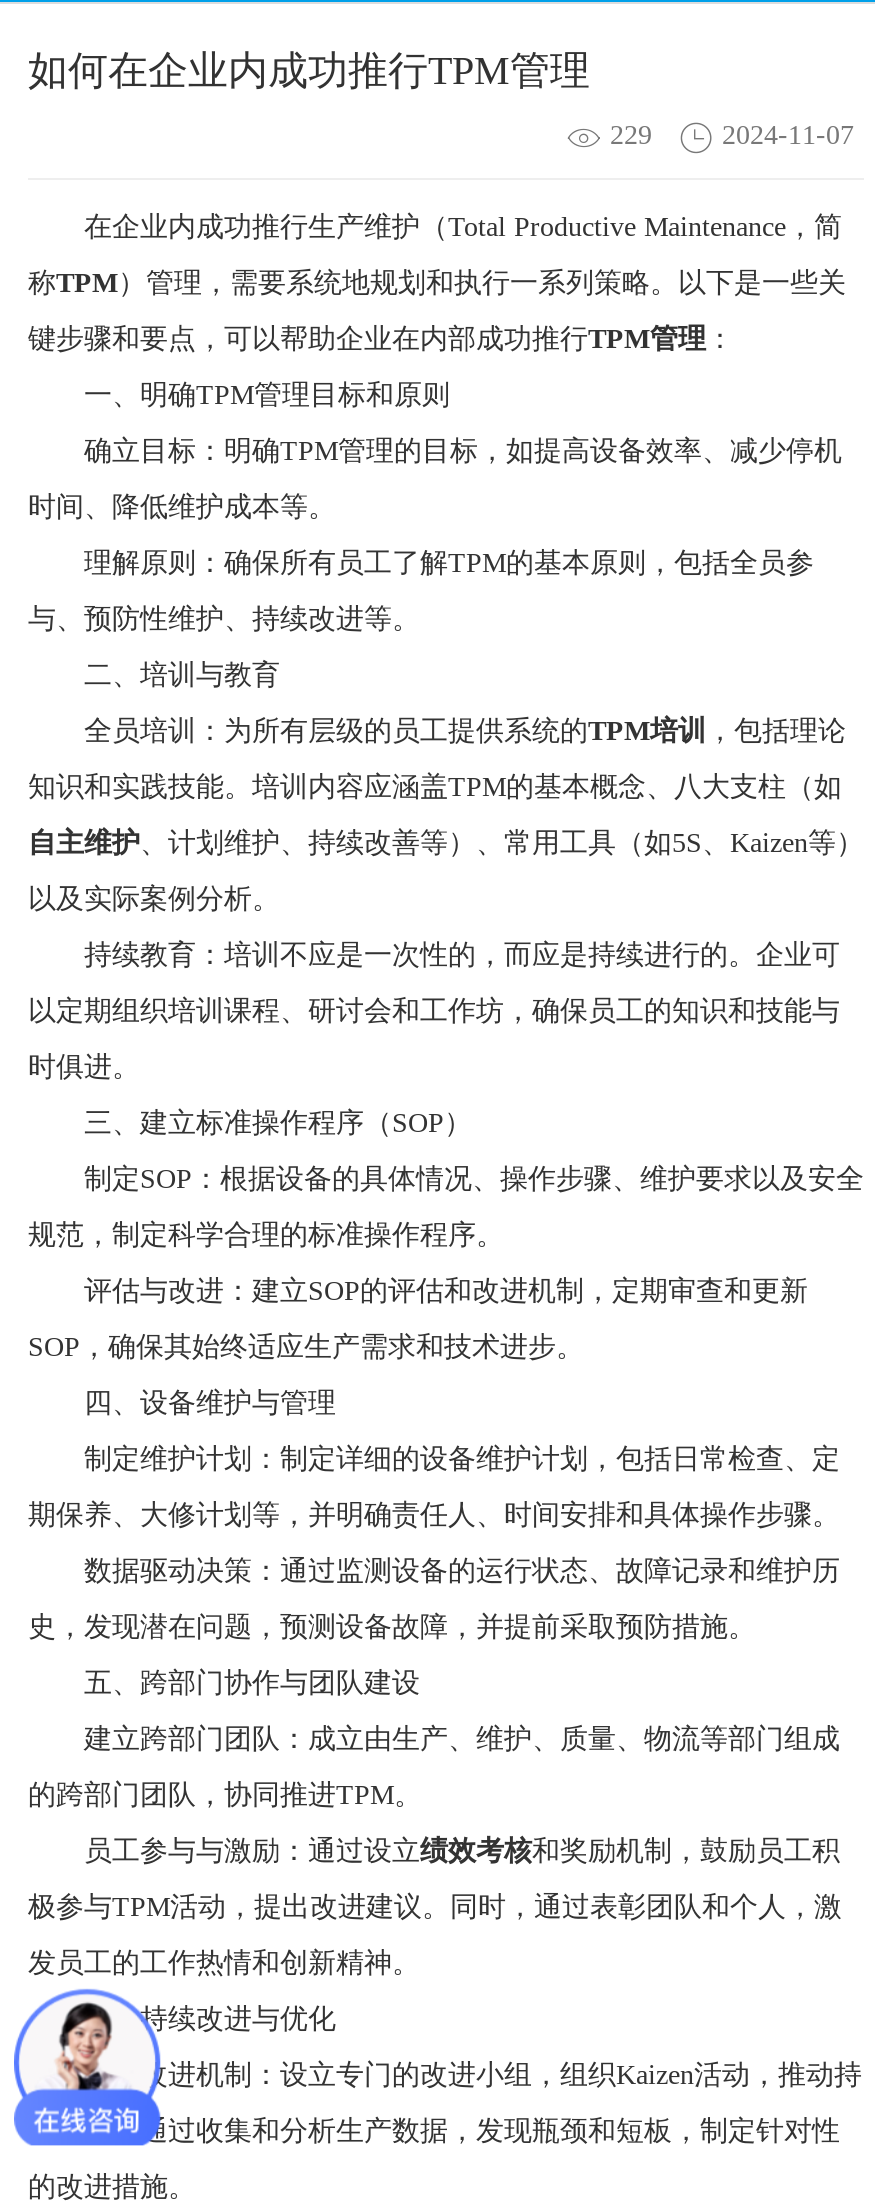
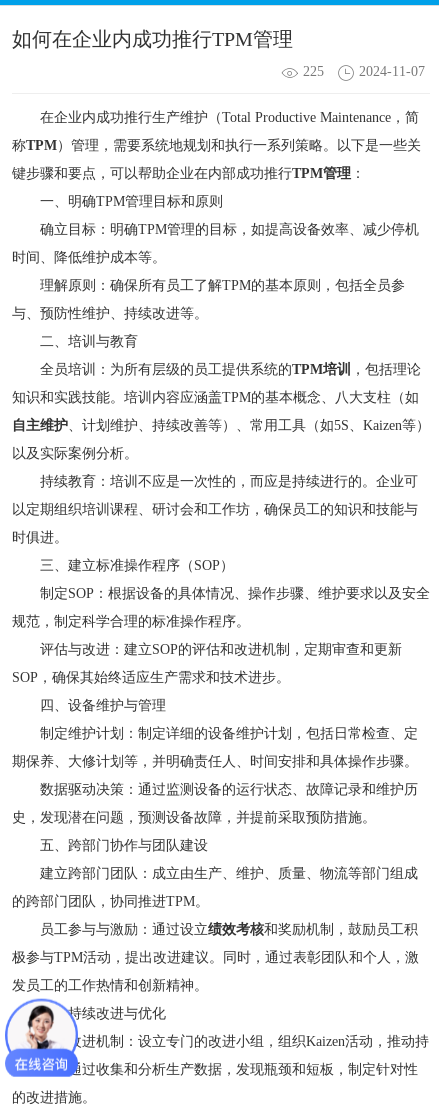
[610,119,652,149] 229 -> [303,64,324,79] 225

